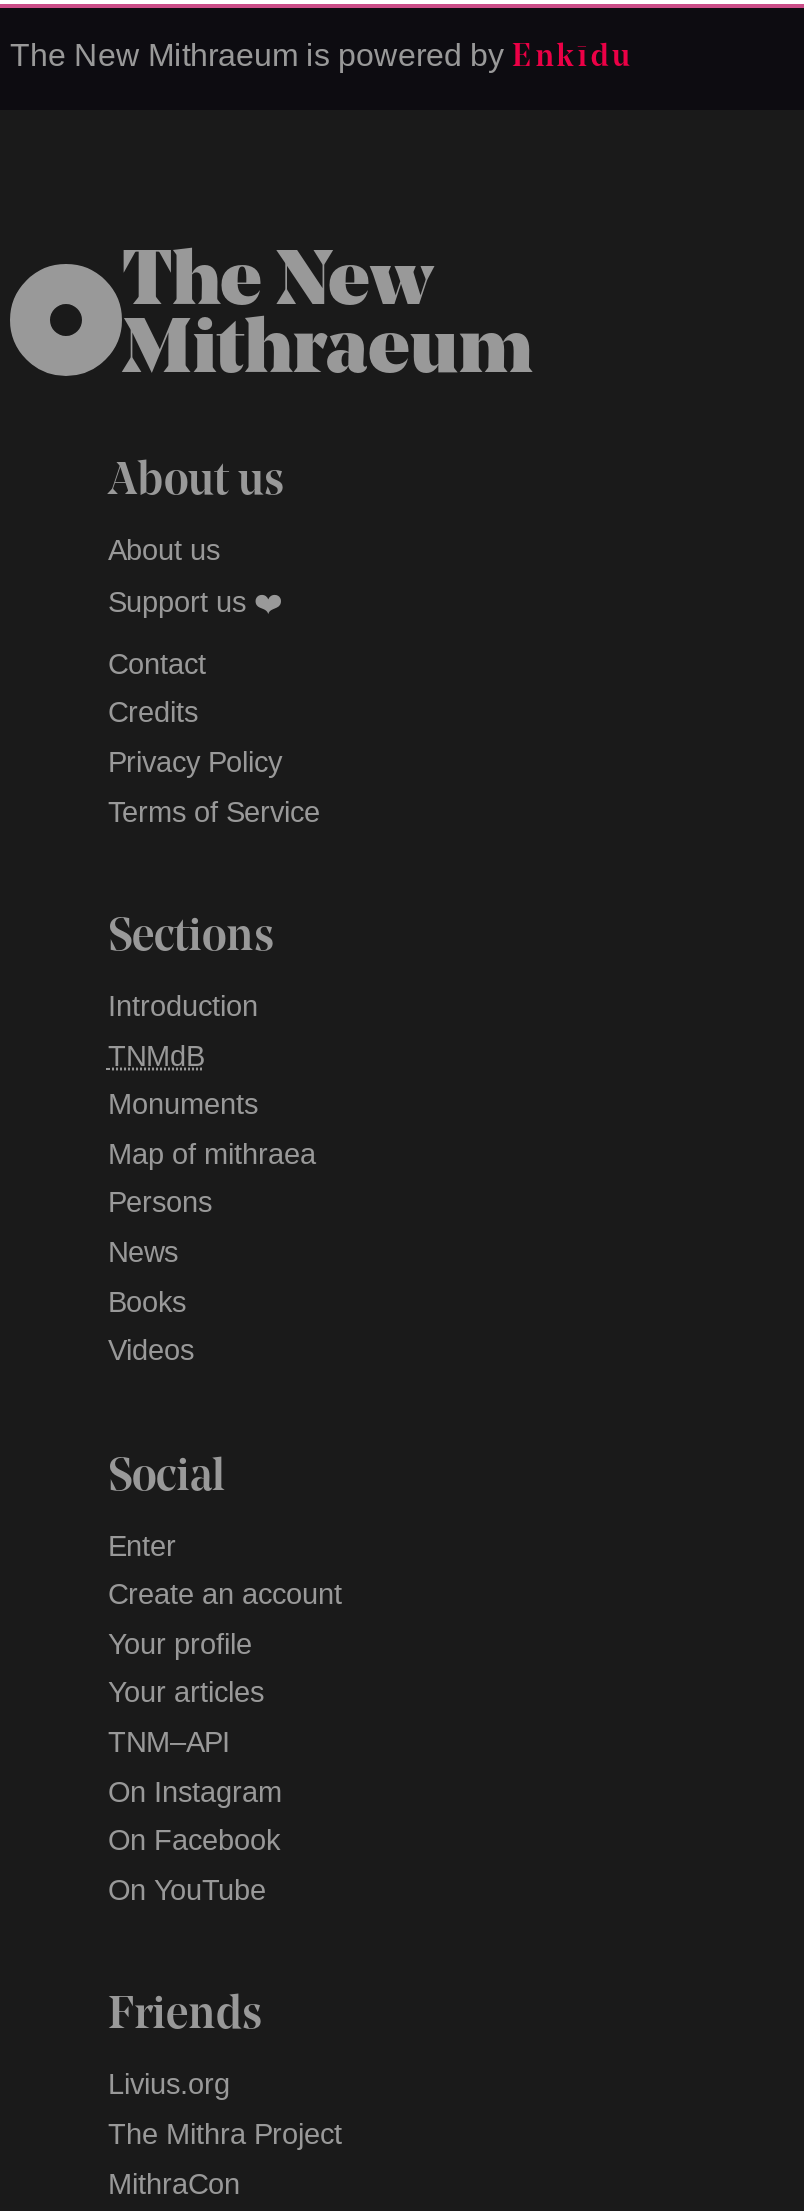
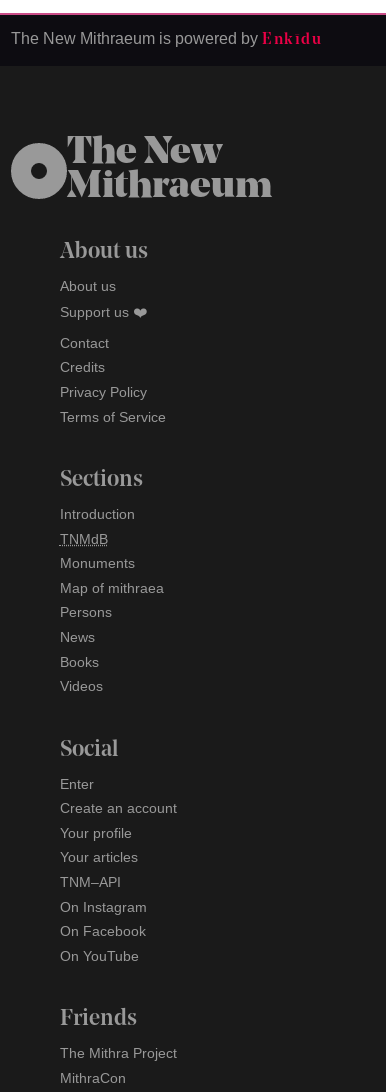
[108,2069,230,2101] Livius.org -> none

